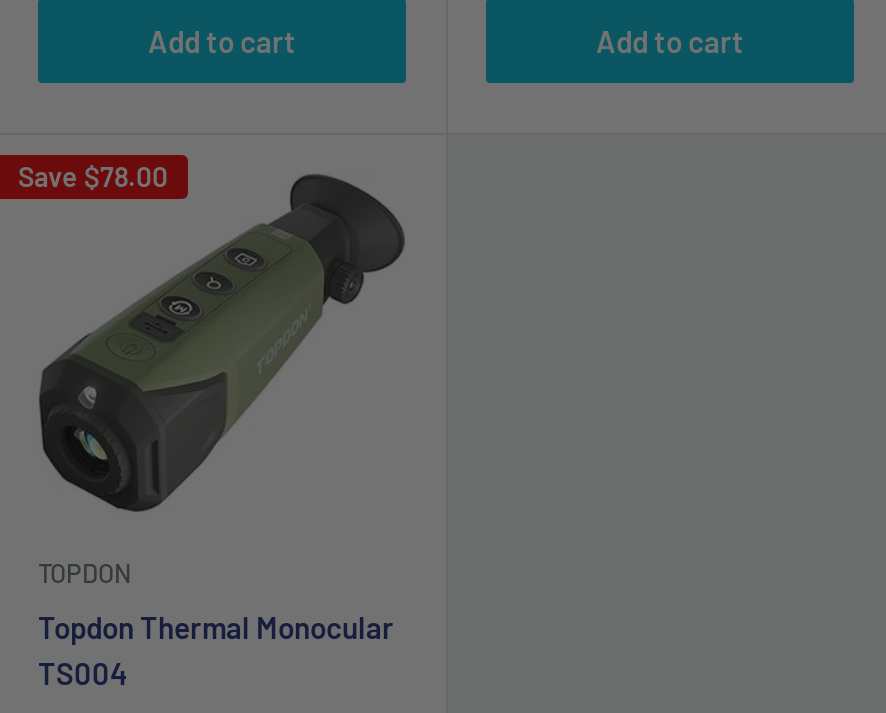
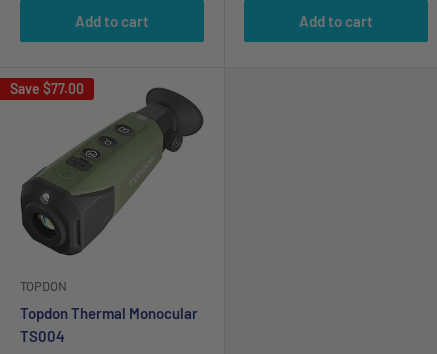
[18,160,168,194] Save $78.00 -> [10,80,84,97] Save $77.00

